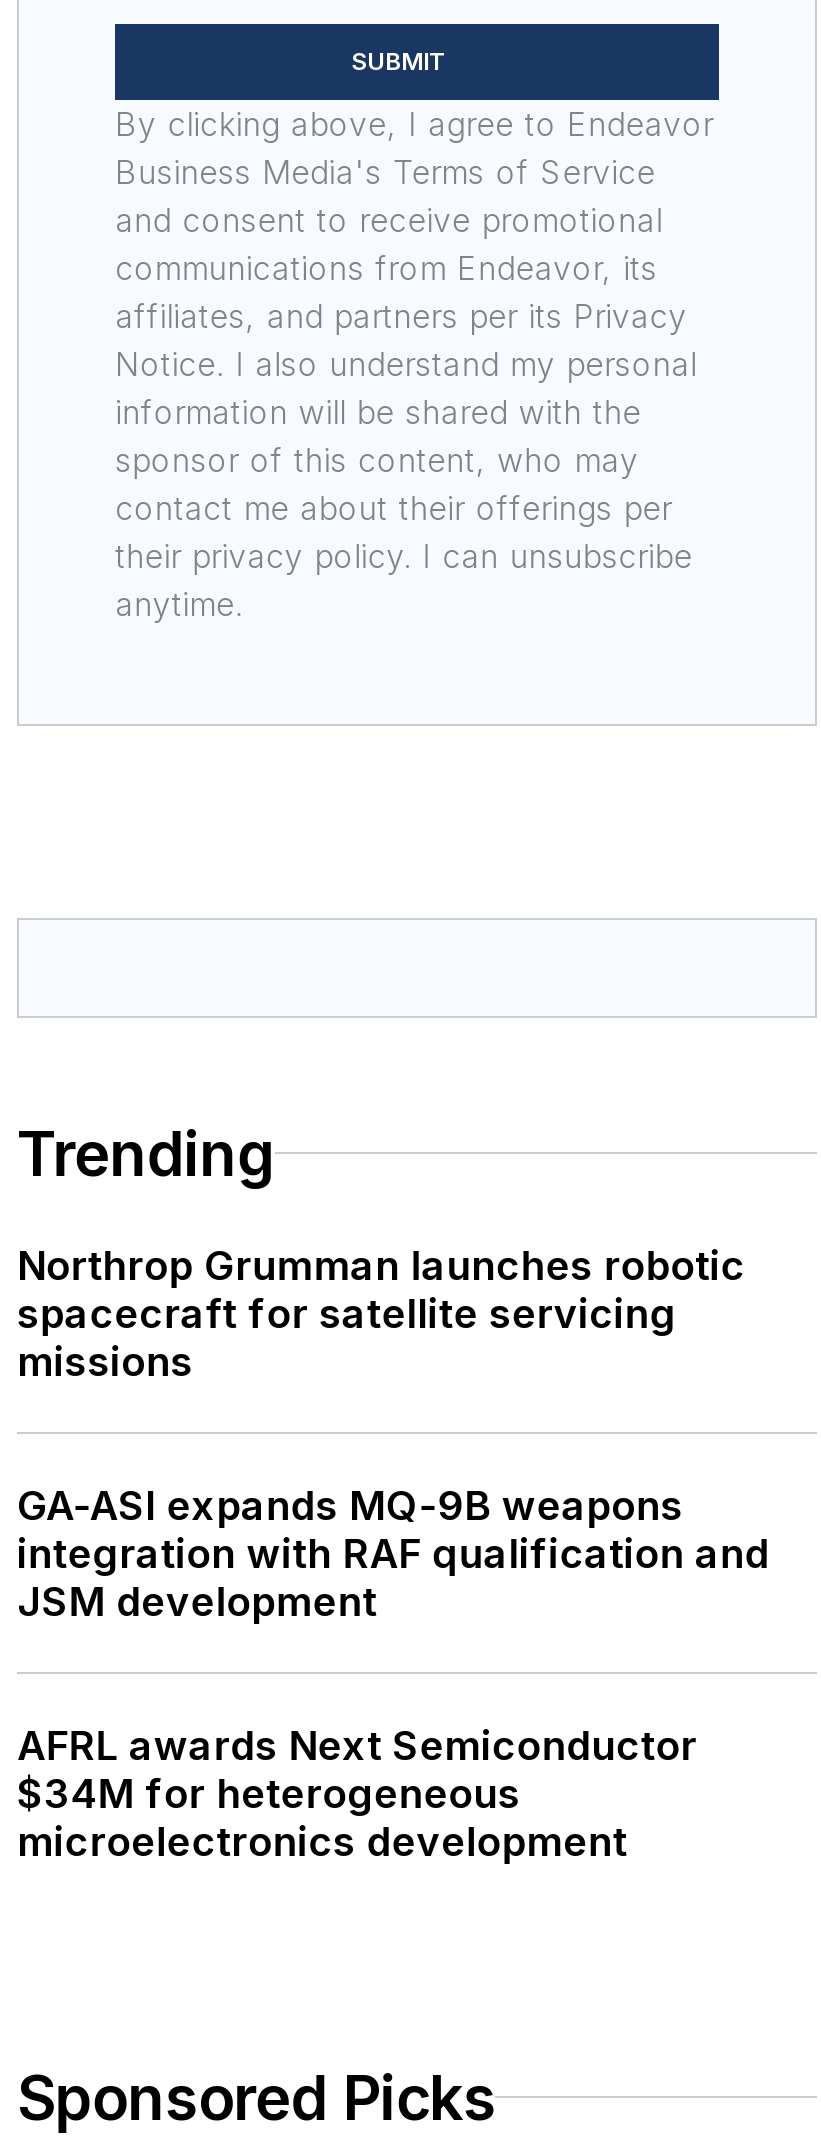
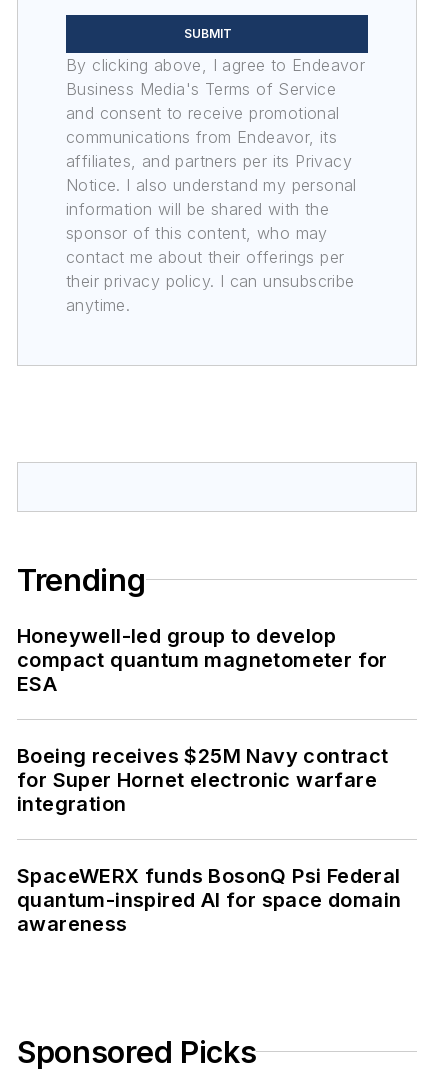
[17,1242,745,1386] Northrop Grumman launches robotic | spacecraft for satellite servicing | missions -> [17,624,388,696] Honeywell-led group to develop | compact quantum magnetometer for | ESA
[17,1482,769,1626] GA-ASI expands MQ-9B weapons | integration with RAF qualification and | JSM development -> [17,744,389,816] Boeing receives $25M Navy contract | for Super Hornet electronic warfare | integration
[17,1722,697,1866] AFRL awards Next Semiconductor | $34M for heterogeneous | microelectronics development -> [17,864,401,936] SpaceWERX funds BosonQ Psi Federal | quantum-inspired AI for space domain | awareness

